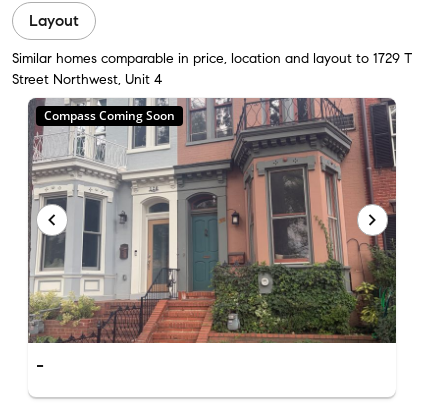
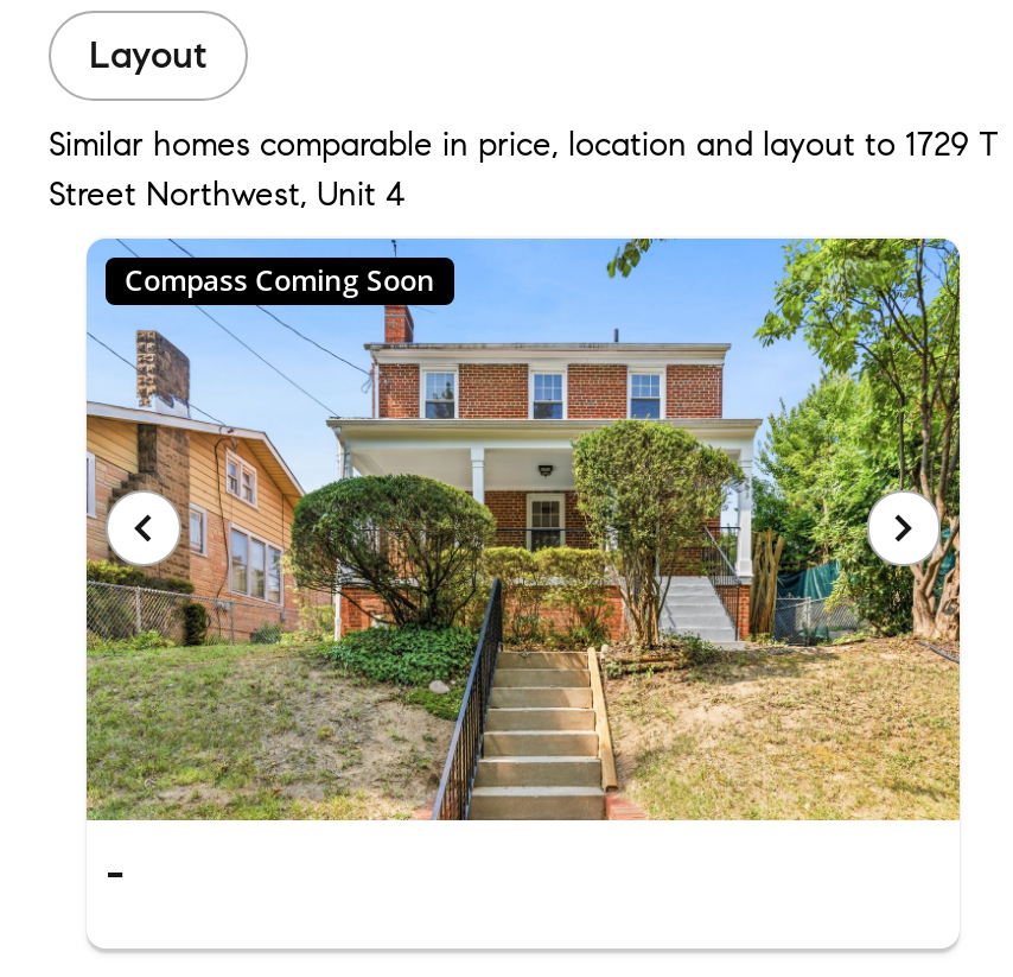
[27,97,397,344] [image] -> [87,236,962,823] [image]

